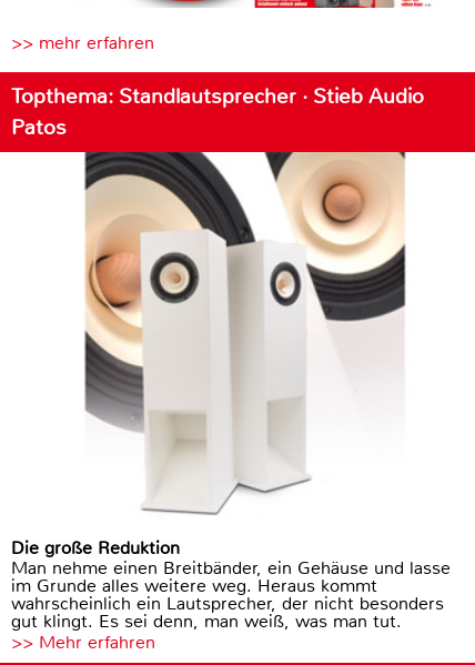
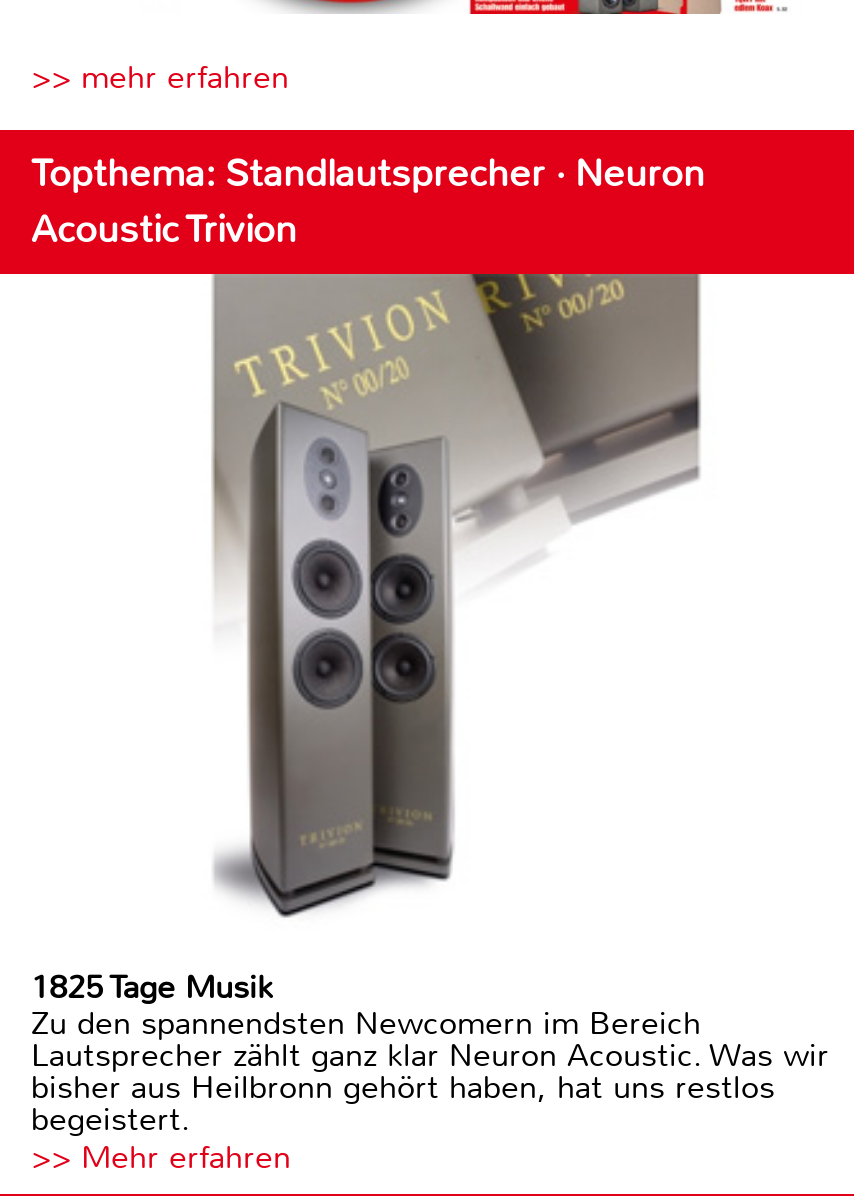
[11,82,424,141] Topthema: Standlautsprecher · Stieb Audio | Patos -> [31,148,705,254] Topthema: Standlautsprecher · Neuron | Acoustic Trivion
[11,151,451,632] [image] | Die große Reduktion | Man nehme einen Breitbänder, ein Gehäuse und lasse | im Grunde alles weitere weg. Heraus kommt | wahrscheinlich ein Lautsprecher, der nicht besonders | gut klingt. Es sei denn, man weiß, was man tut. -> [31,272,829,1139] [image] | 1825 Tage Musik | Zu den spannendsten Newcomern im Bereich | Lautsprecher zählt ganz klar Neuron Acoustic. Was wir | bisher aus Heilbronn gehört haben, hat uns restlos | begeistert.

